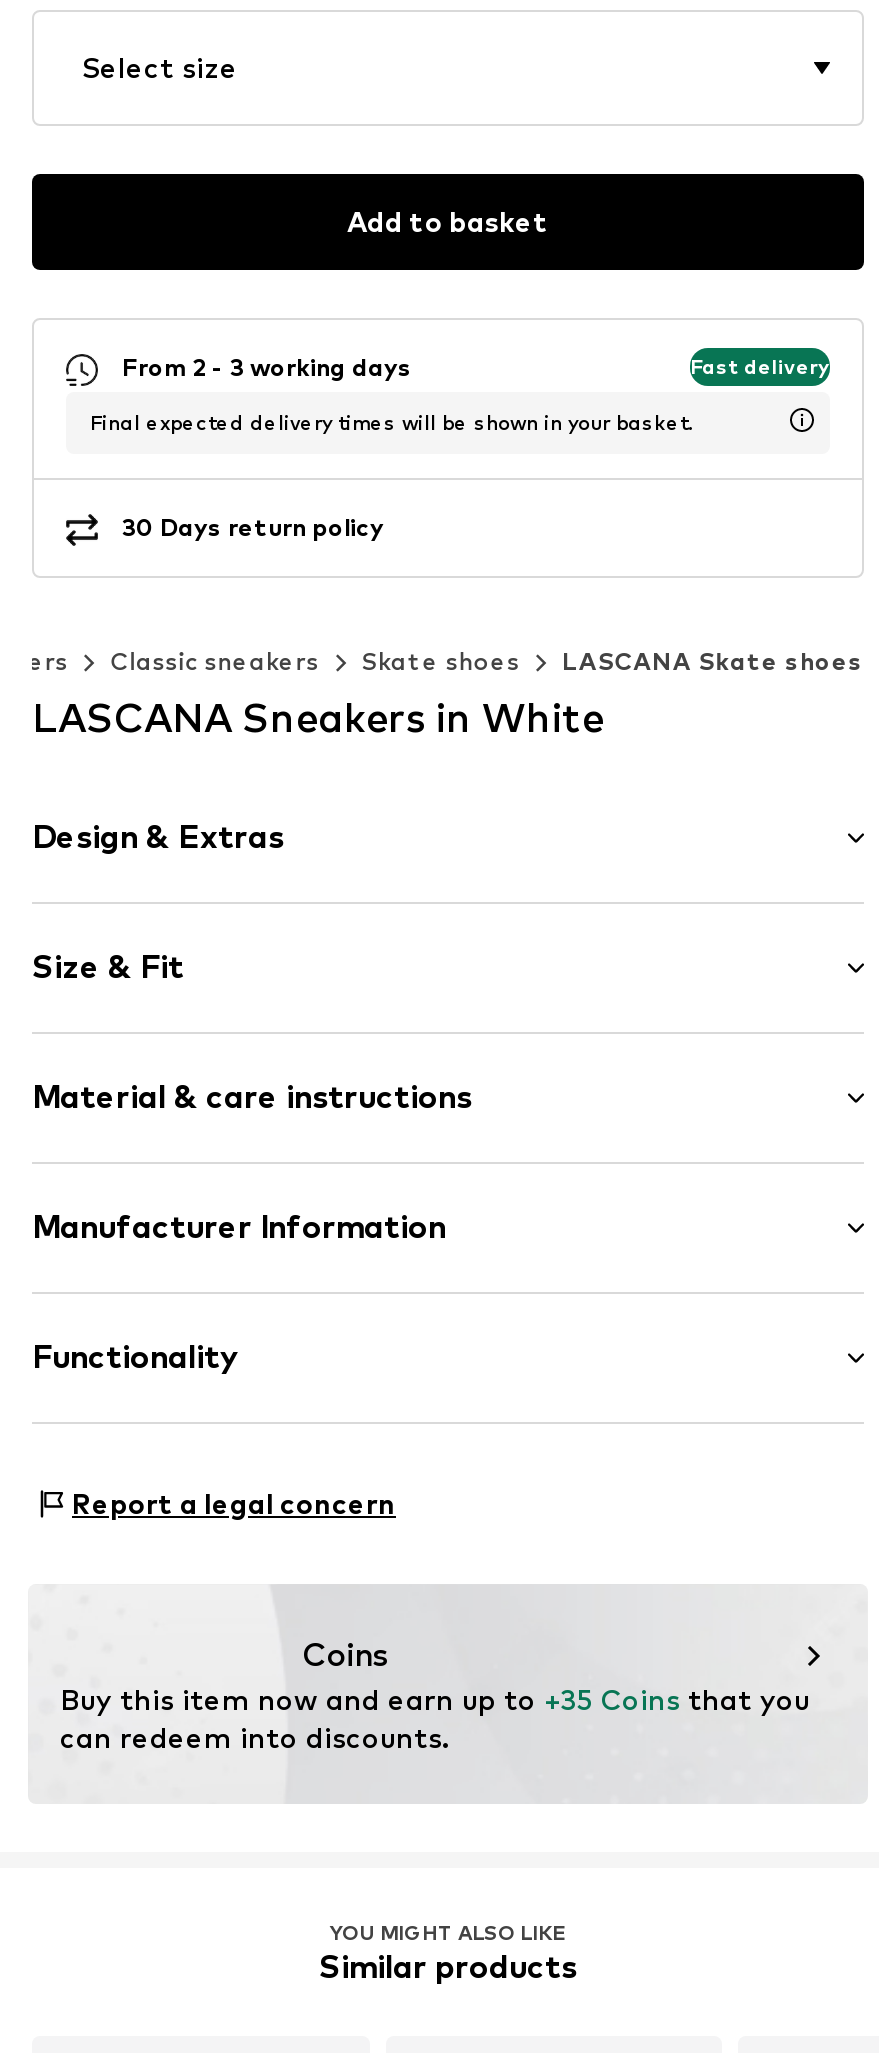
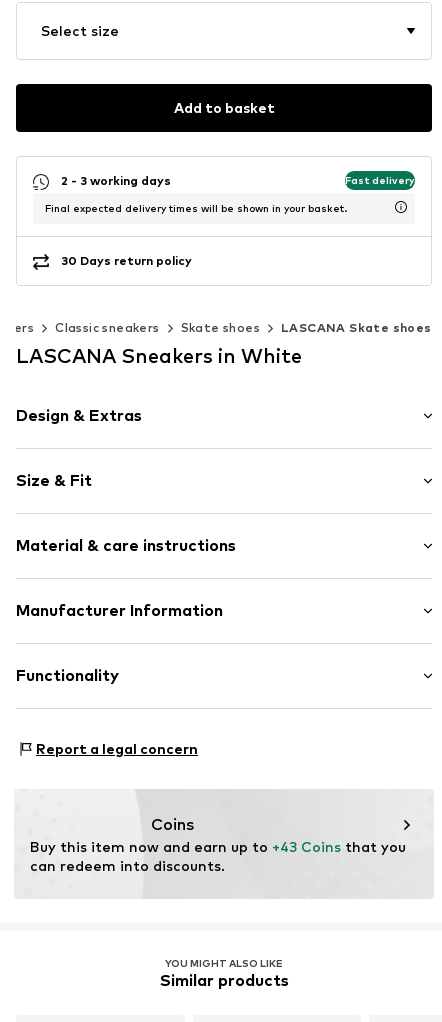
[122,353,412,383] From 2 - 3 working days -> [61,173,171,188] 2 - 3 working days
[60,1682,810,1716] Buy this item now and earn up to +35 Coins that you -> [30,838,406,855] Buy this item now and earn up to +43 Coins that you

